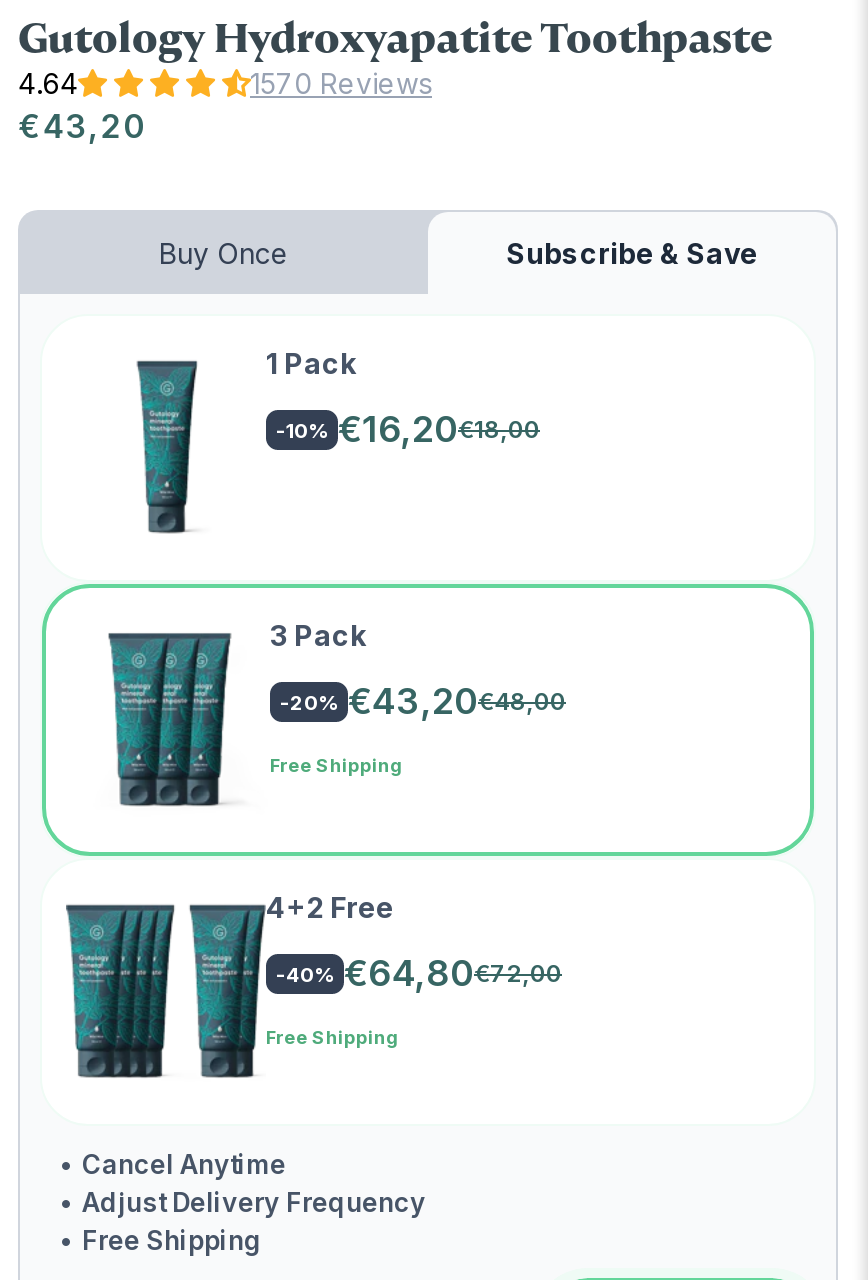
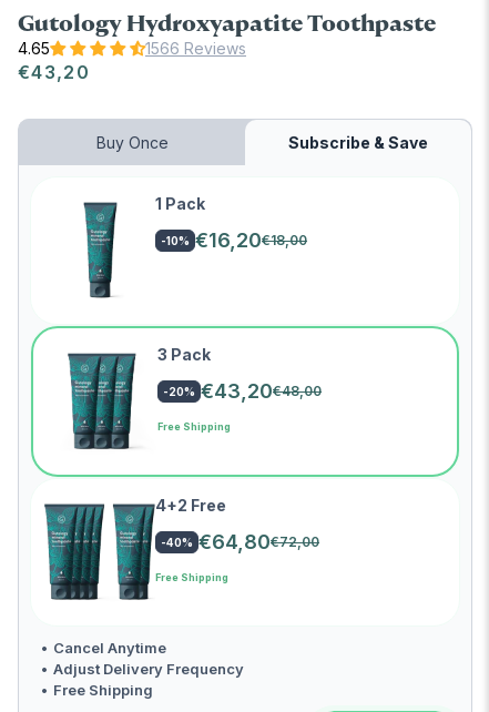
[250,66,432,100] 1570 Reviews -> [145,39,246,58] 1566 Reviews

